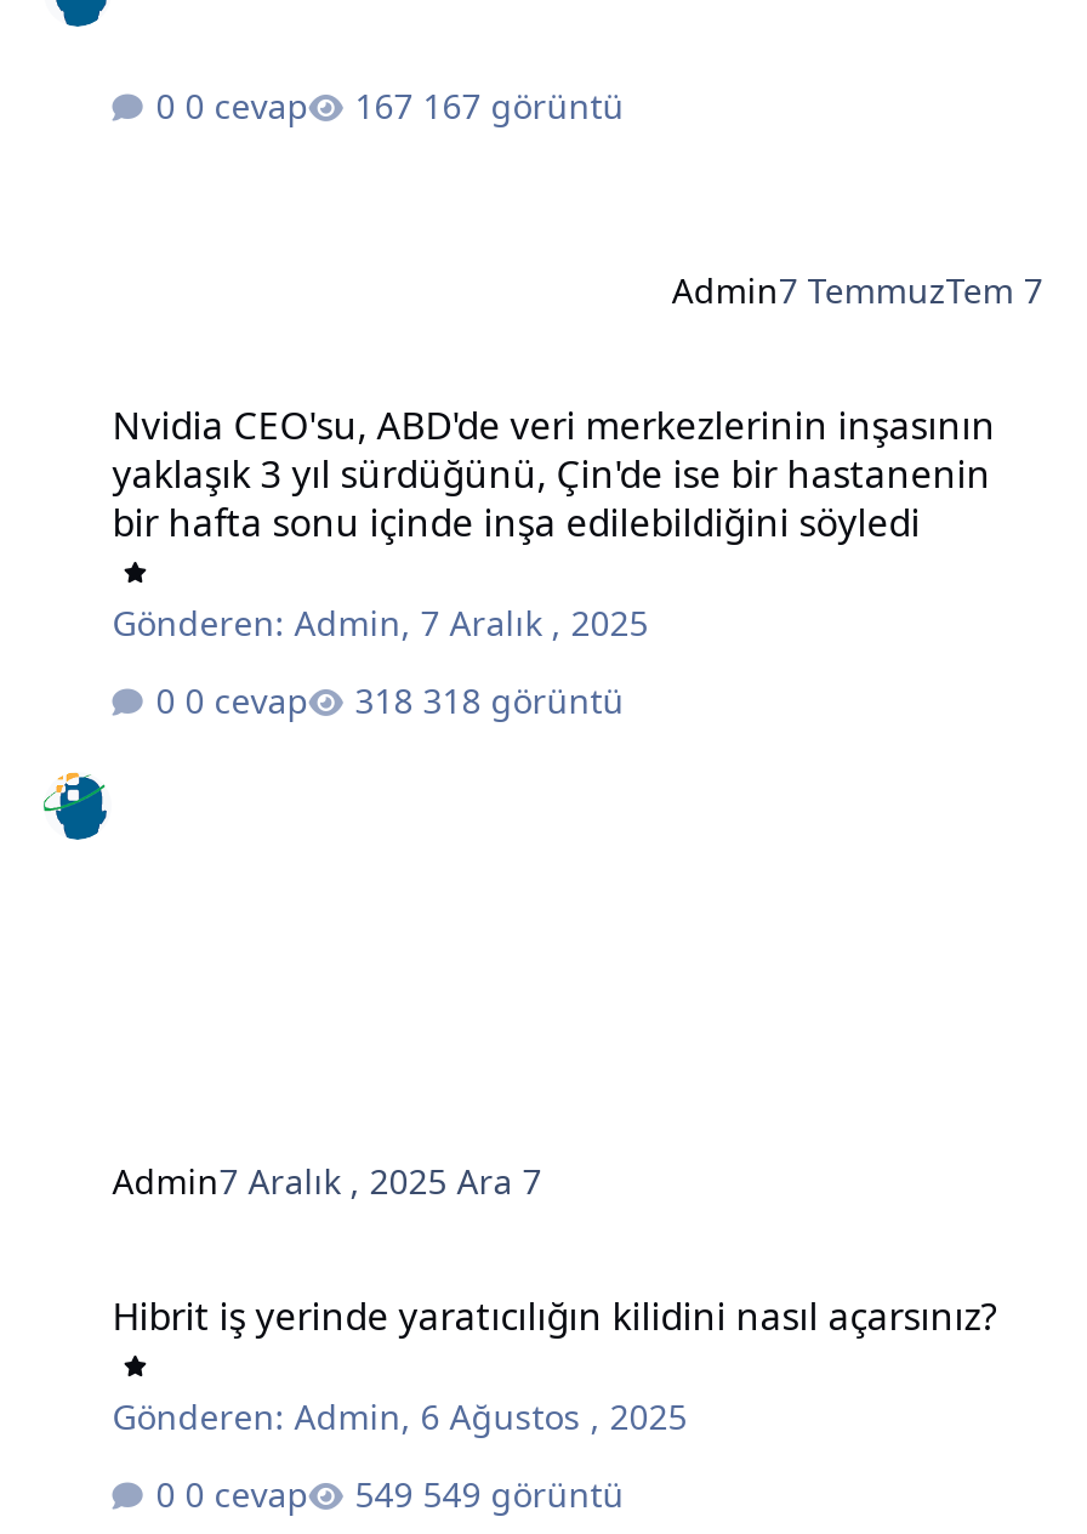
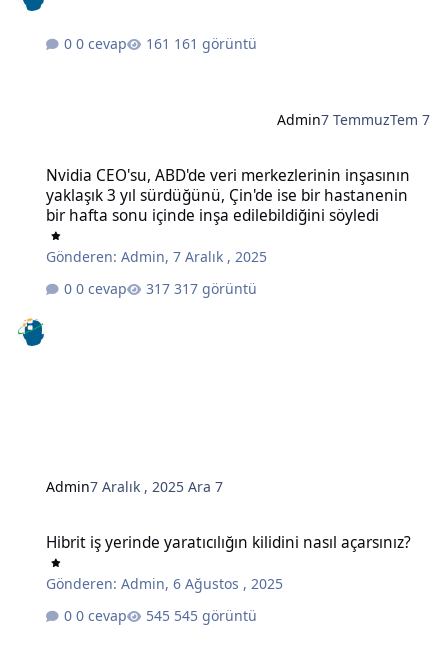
[423,82,624,128] 167 görüntü -> [174,34,257,53] 161 görüntü
[423,677,624,723] 318 görüntü -> [174,279,257,298] 317 görüntü
[423,1471,624,1517] 549 görüntü -> [174,606,257,625] 545 görüntü

